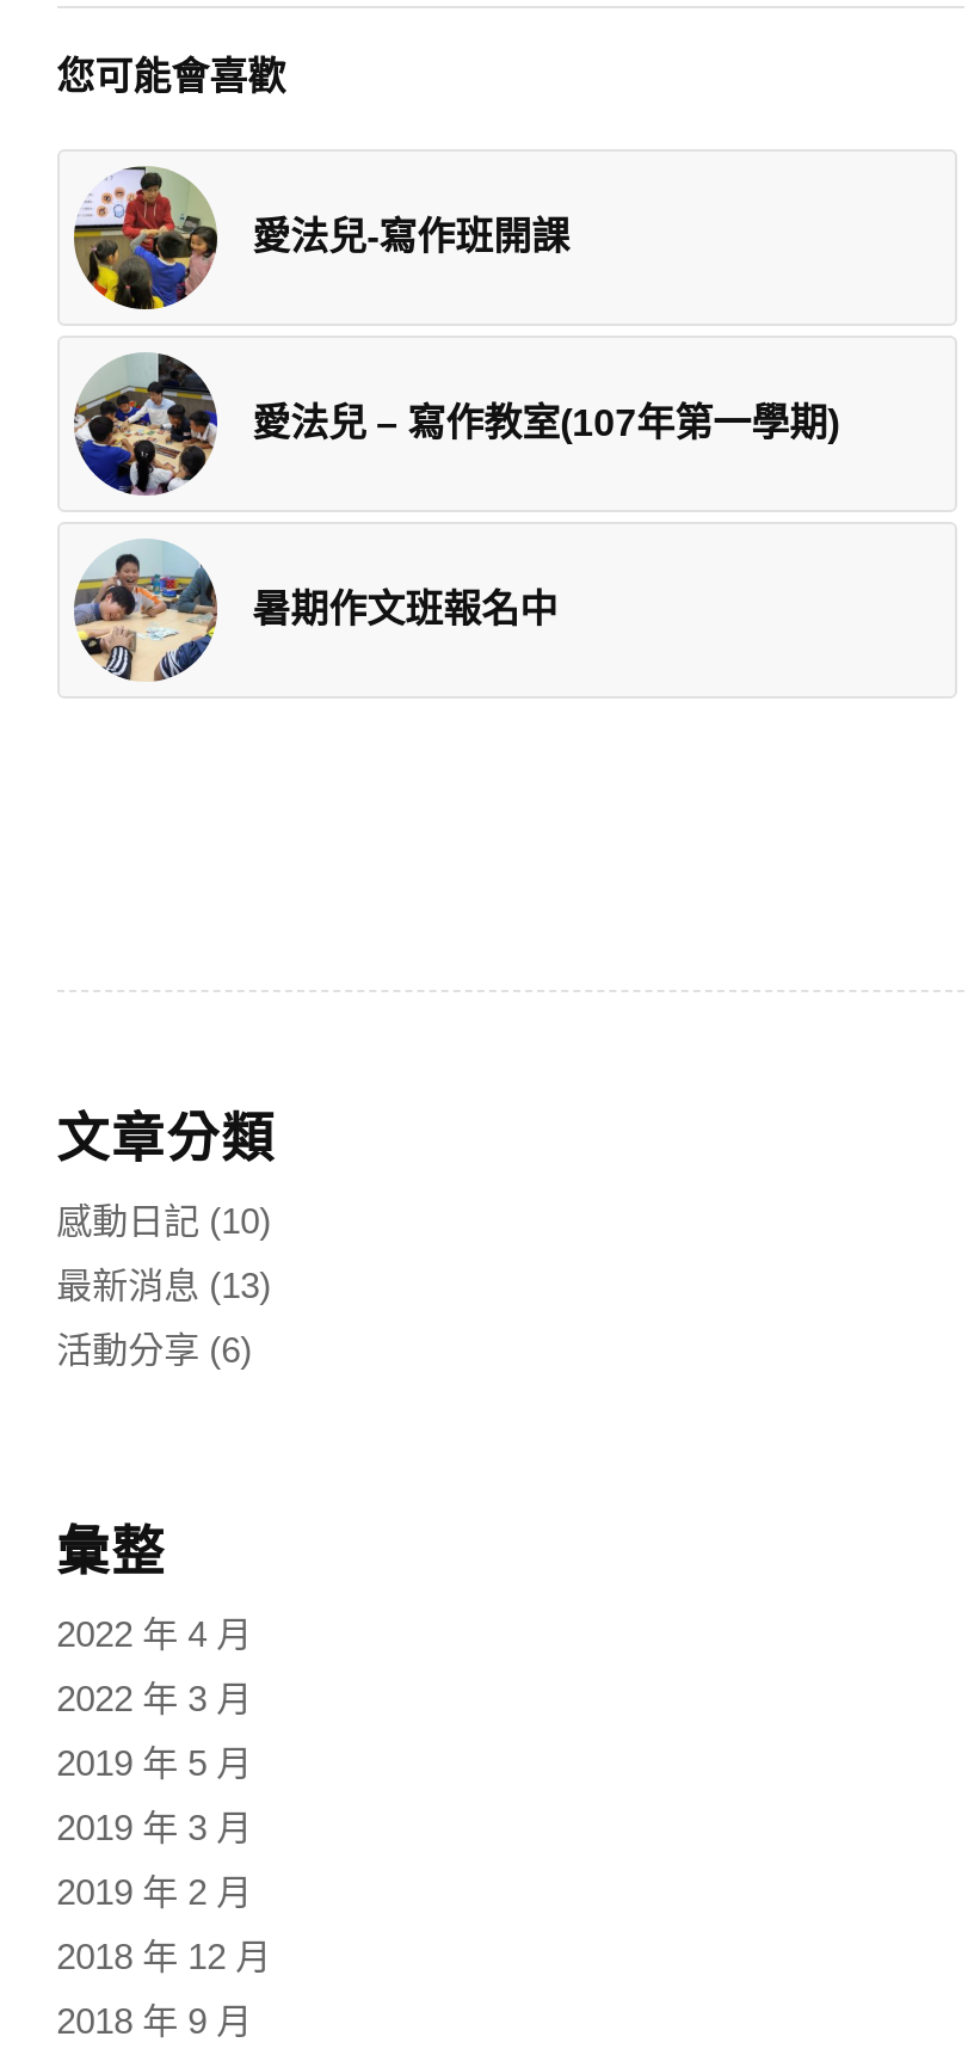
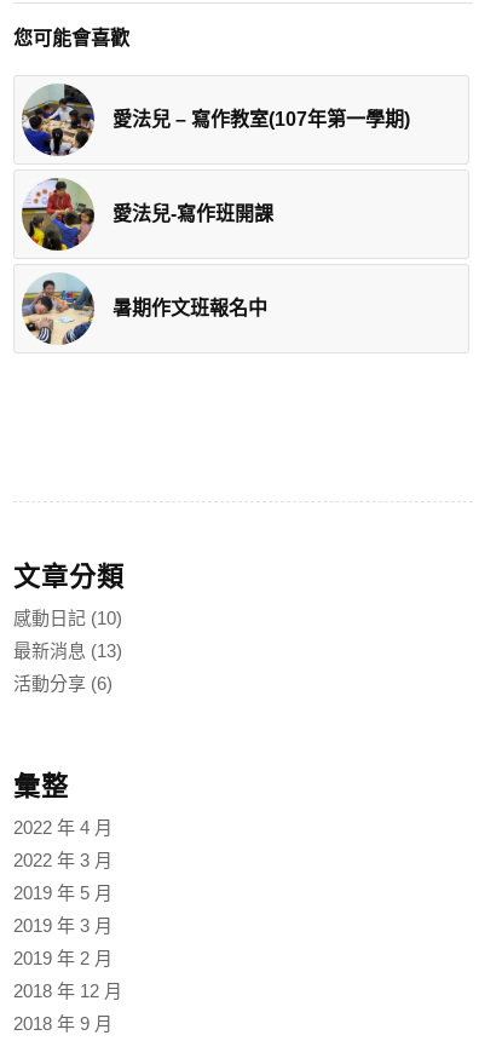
moved [74,166,570,312] -> [21,178,273,252]: [image] | 愛法兒-寫作班開課
moved [72,350,839,498] -> [21,82,410,157]: [image] | 愛法兒 – 寫作教室(107年第一學期)

